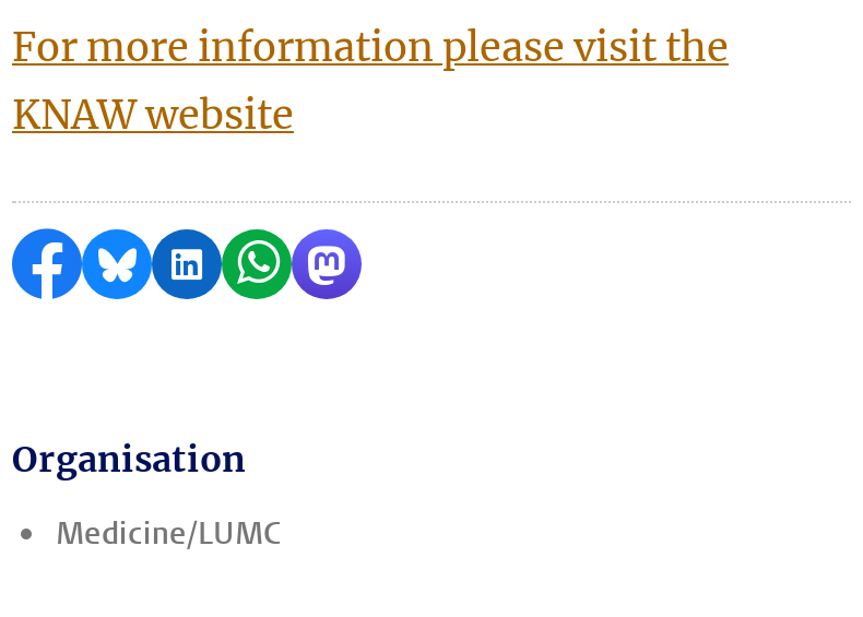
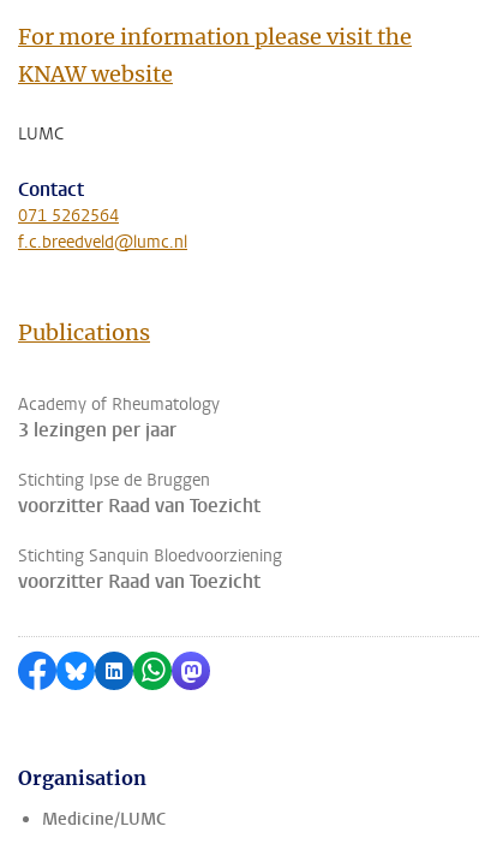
none -> [18,123,282,594] LUMC | Contact | 071 5262564 | f.c.breedveld@lumc.nl | Publications | Academy of Rheumatology | 3 lezingen per jaar | Stichting Ipse de Bruggen | voorzitter Raad van Toezicht | Stichting Sanquin Bloedvoorziening | voorzitter Raad van Toezicht

